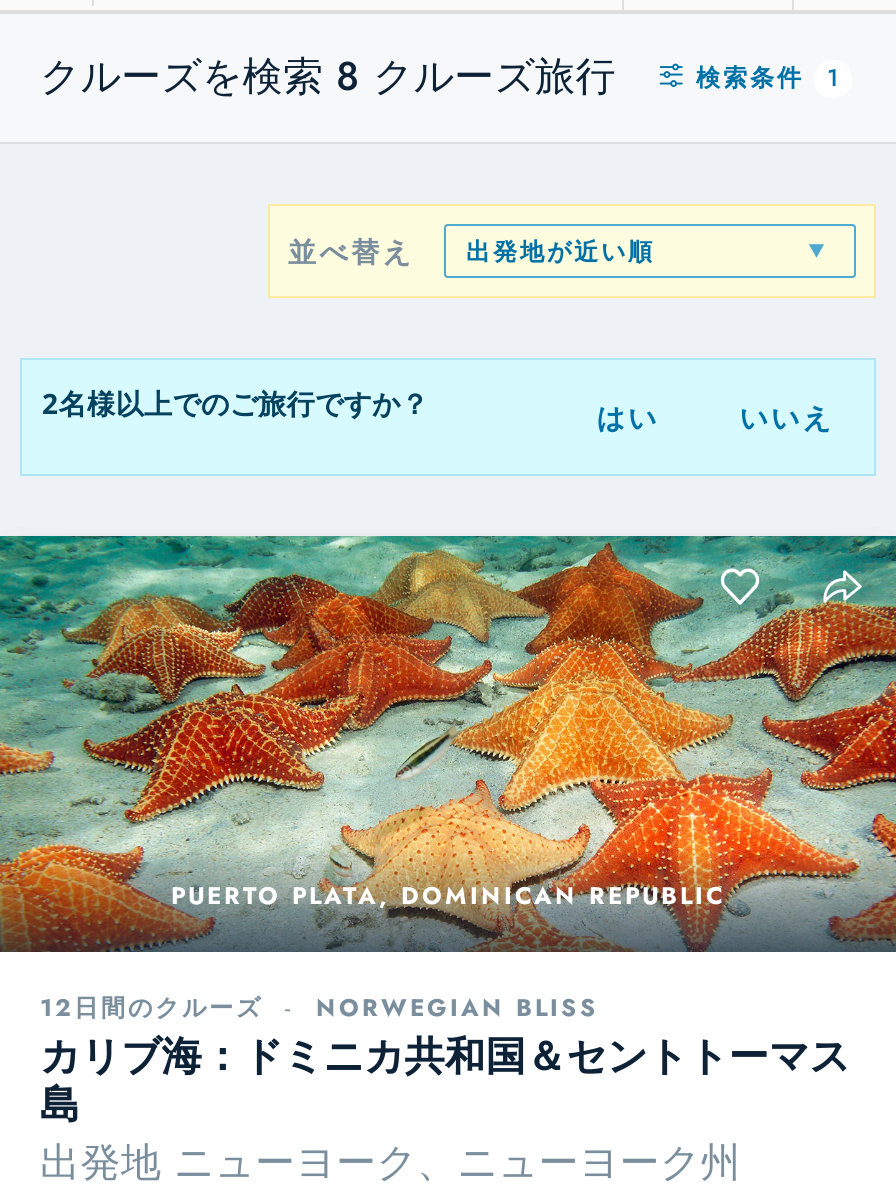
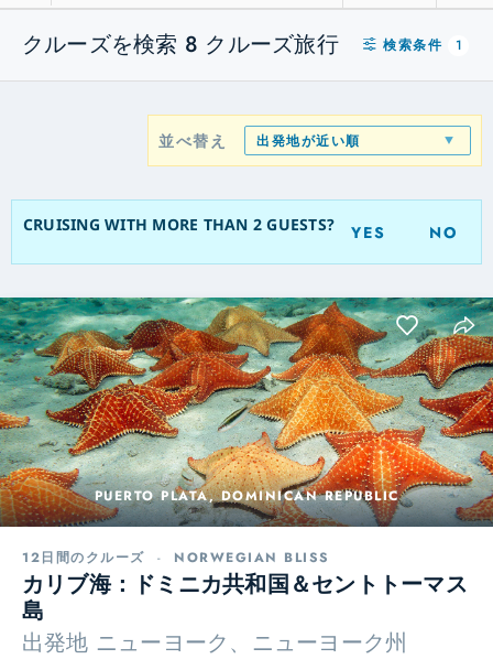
[42,384,834,438] 2名様以上でのご旅行ですか？ | はい | いいえ -> [23,214,459,244] CRUISING WITH MORE THAN 2 GUESTS? | YES | NO

